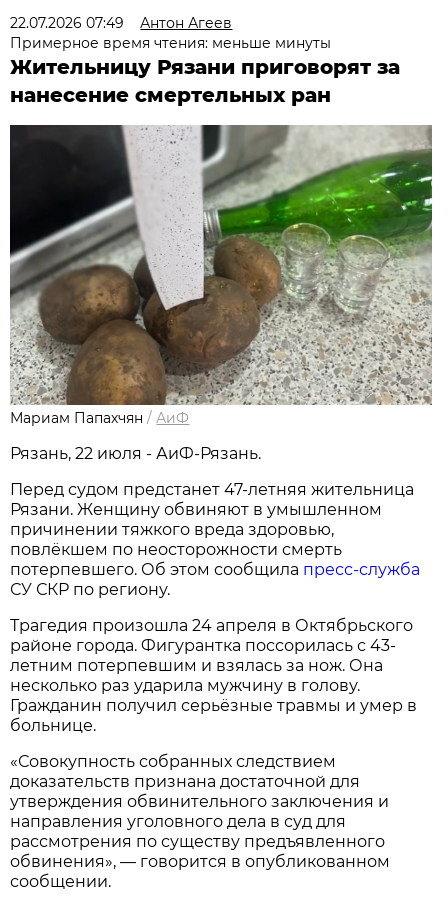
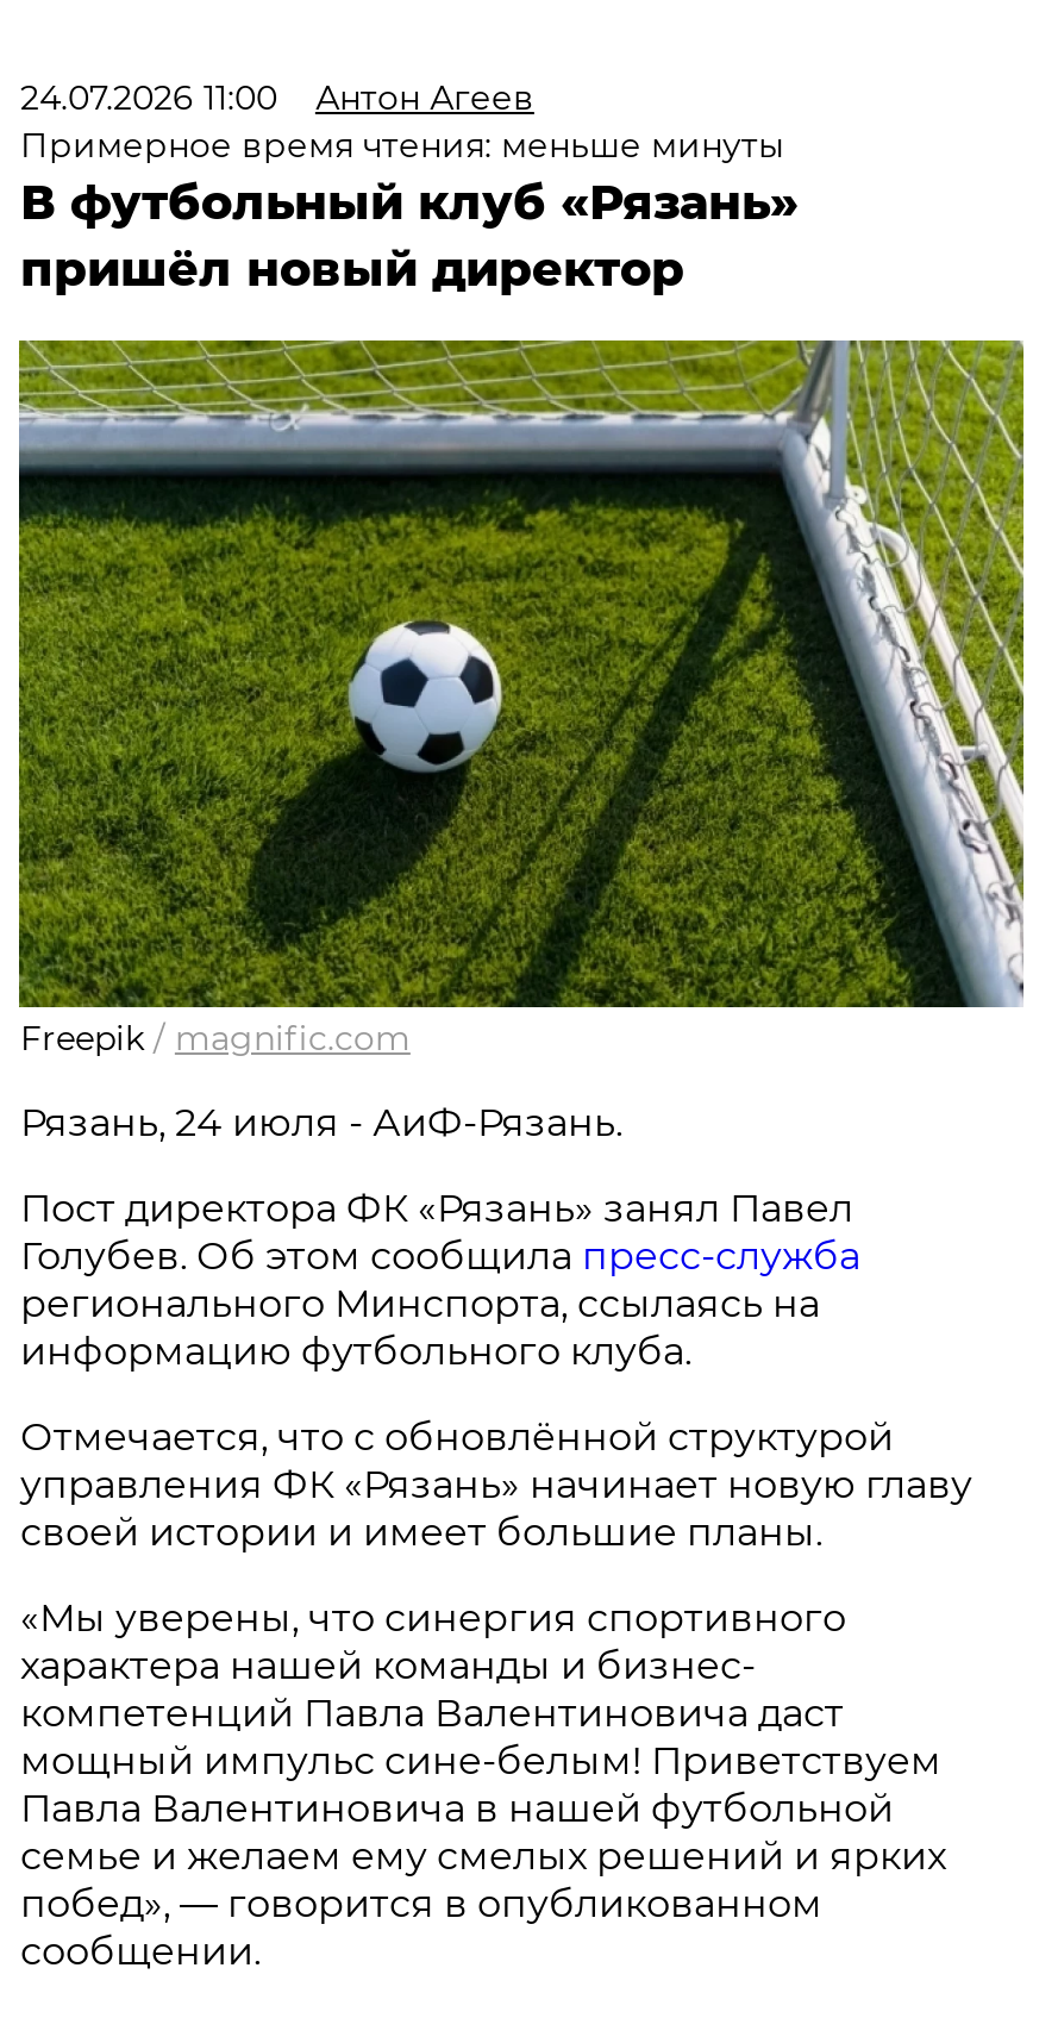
[10,14,232,32] 22.07.2026 07:49 Антон Агеев -> [20,76,534,119] 24.07.2026 11:00 Антон Агеев
[10,55,400,107] Жительницу Рязани приговорят за | нанесение смертельных ран -> [20,174,798,297] В футбольный клуб «Рязань» | пришёл новый директор
[9,124,433,427] [image] | Мариам Папахчян / АиФ -> [17,338,1026,1059] [image] | Freepik / magnific.com
[10,444,261,463] Рязань, 22 июля - АиФ-Рязань. -> [20,1100,622,1145] Рязань, 24 июля - АиФ-Рязань.
[10,480,420,599] Перед судом предстанет 47-летняя жительница | Рязани. Женщину обвиняют в умышленном | причинении тяжкого вреда здоровью, | повлёкшем по неосторожности смерть | потерпевшего. Об этом сообщила пресс-служба | СУ СКР по региону. -> [20,1186,860,1374] Пост директора ФК «Рязань» занял Павел | Голубев. Об этом сообщила пресс-служба | регионального Минспорта, ссылаясь на | информацию футбольного клуба.
[10,616,417,735] Трагедия произошла 24 апреля в Октябрьского | районе города. Фигурантка поссорилась с 43- | летним потерпевшим и взялась за нож. Она | несколько раз ударила мужчину в голову. | Гражданин получил серьёзные травмы и умер в | больнице. -> [20,1414,972,1555] Отмечается, что с обновлённой структурой | управления ФК «Рязань» начинает новую главу | своей истории и имеет большие планы.
[10,752,390,871] «Совокупность собранных следствием | доказательств признана достаточной для | утверждения обвинительного заключения и | направления уголовного дела в суд для | рассмотрения по существу предъявленного | обвинения», — говорится в опубликованном -> [20,1595,946,1926] «Мы уверены, что синергия спортивного | характера нашей команды и бизнес- | компетенций Павла Валентиновича даст | мощный импульс сине-белым! Приветствуем | Павла Валентиновича в нашей футбольной | семье и желаем ему смелых решений и ярких | побед», — говорится в опубликованном

